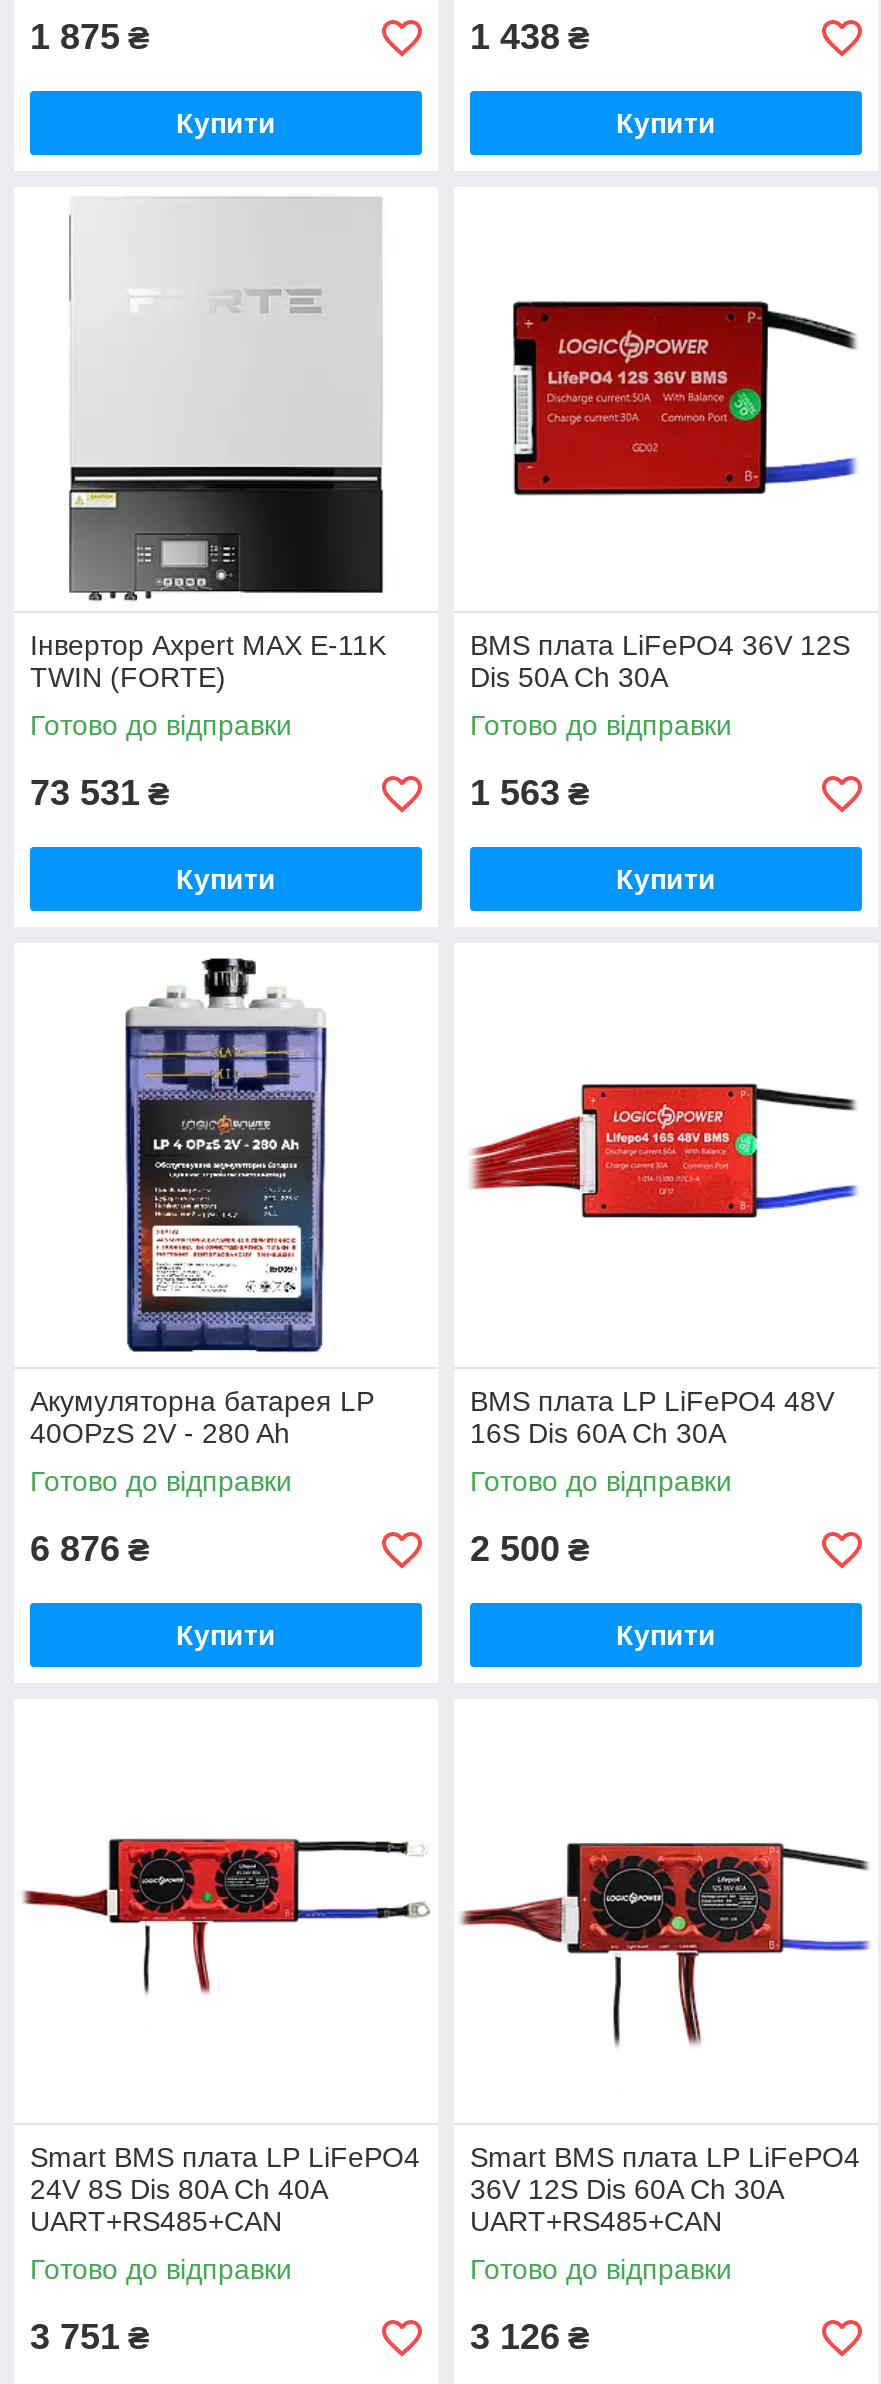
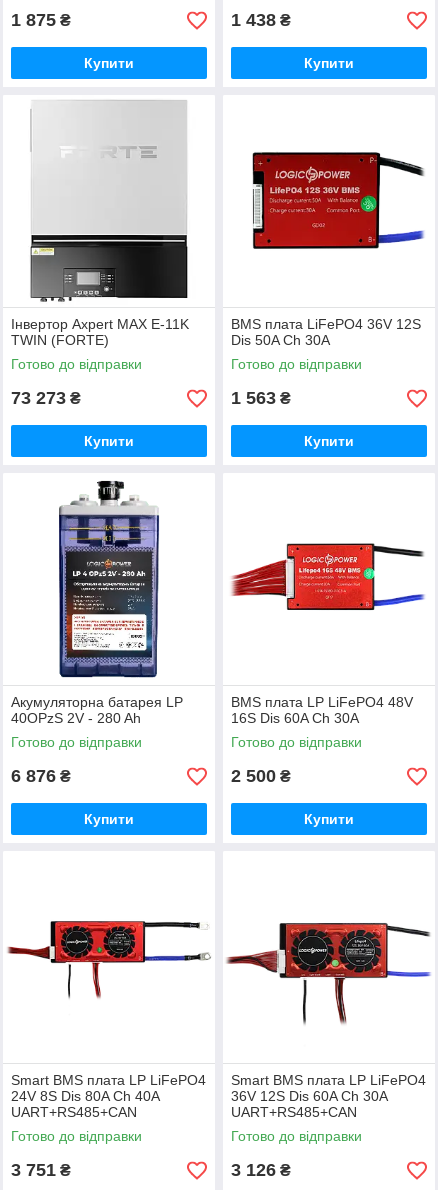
[30,773,170,813] 73 531 ₴ -> [11,388,81,408] 73 273 ₴

